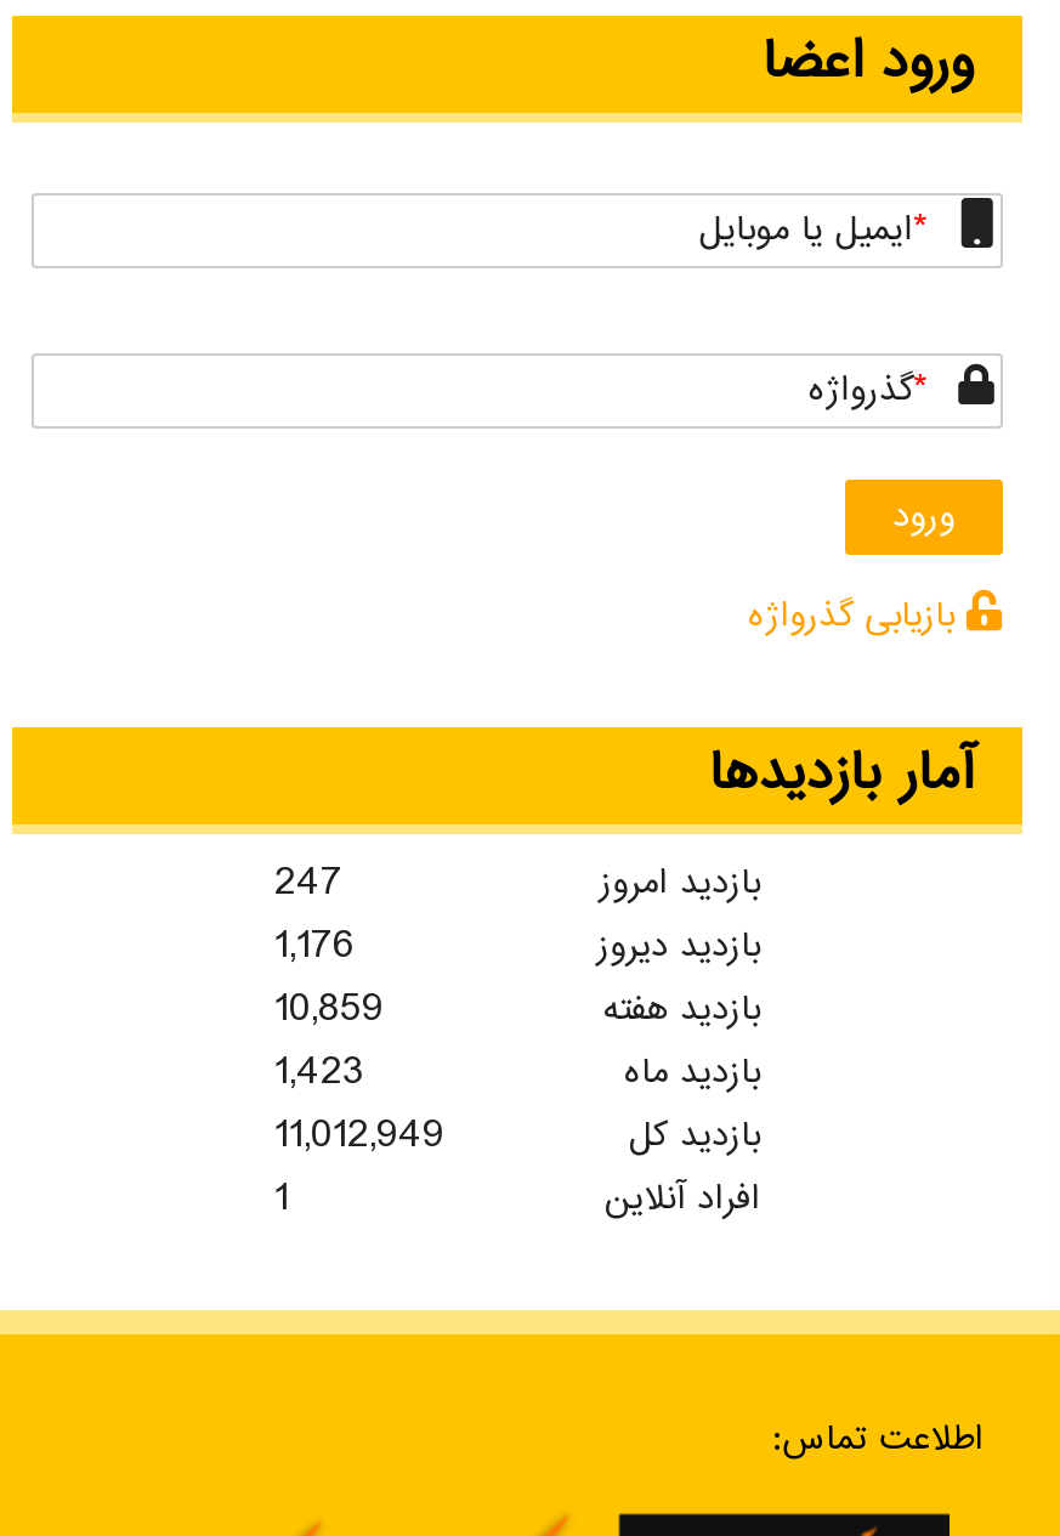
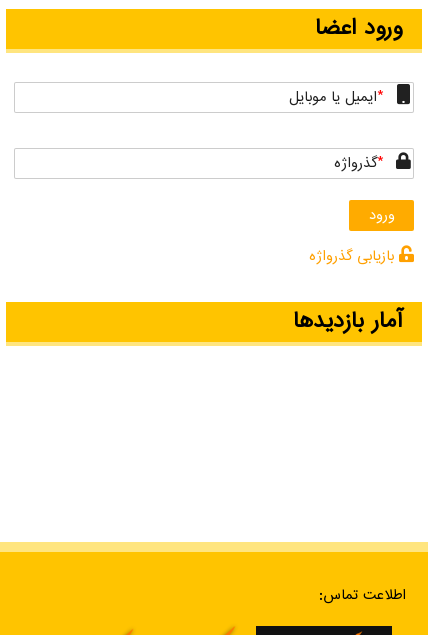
[274,854,760,1230] بازدید امروز | 247 | بازدید دیروز | 1,176 | بازدید هفته | 10,859 | بازدید ماه | 1,423 | بازدید کل | 11,012,949 | افراد آنلاین | 1 -> none

